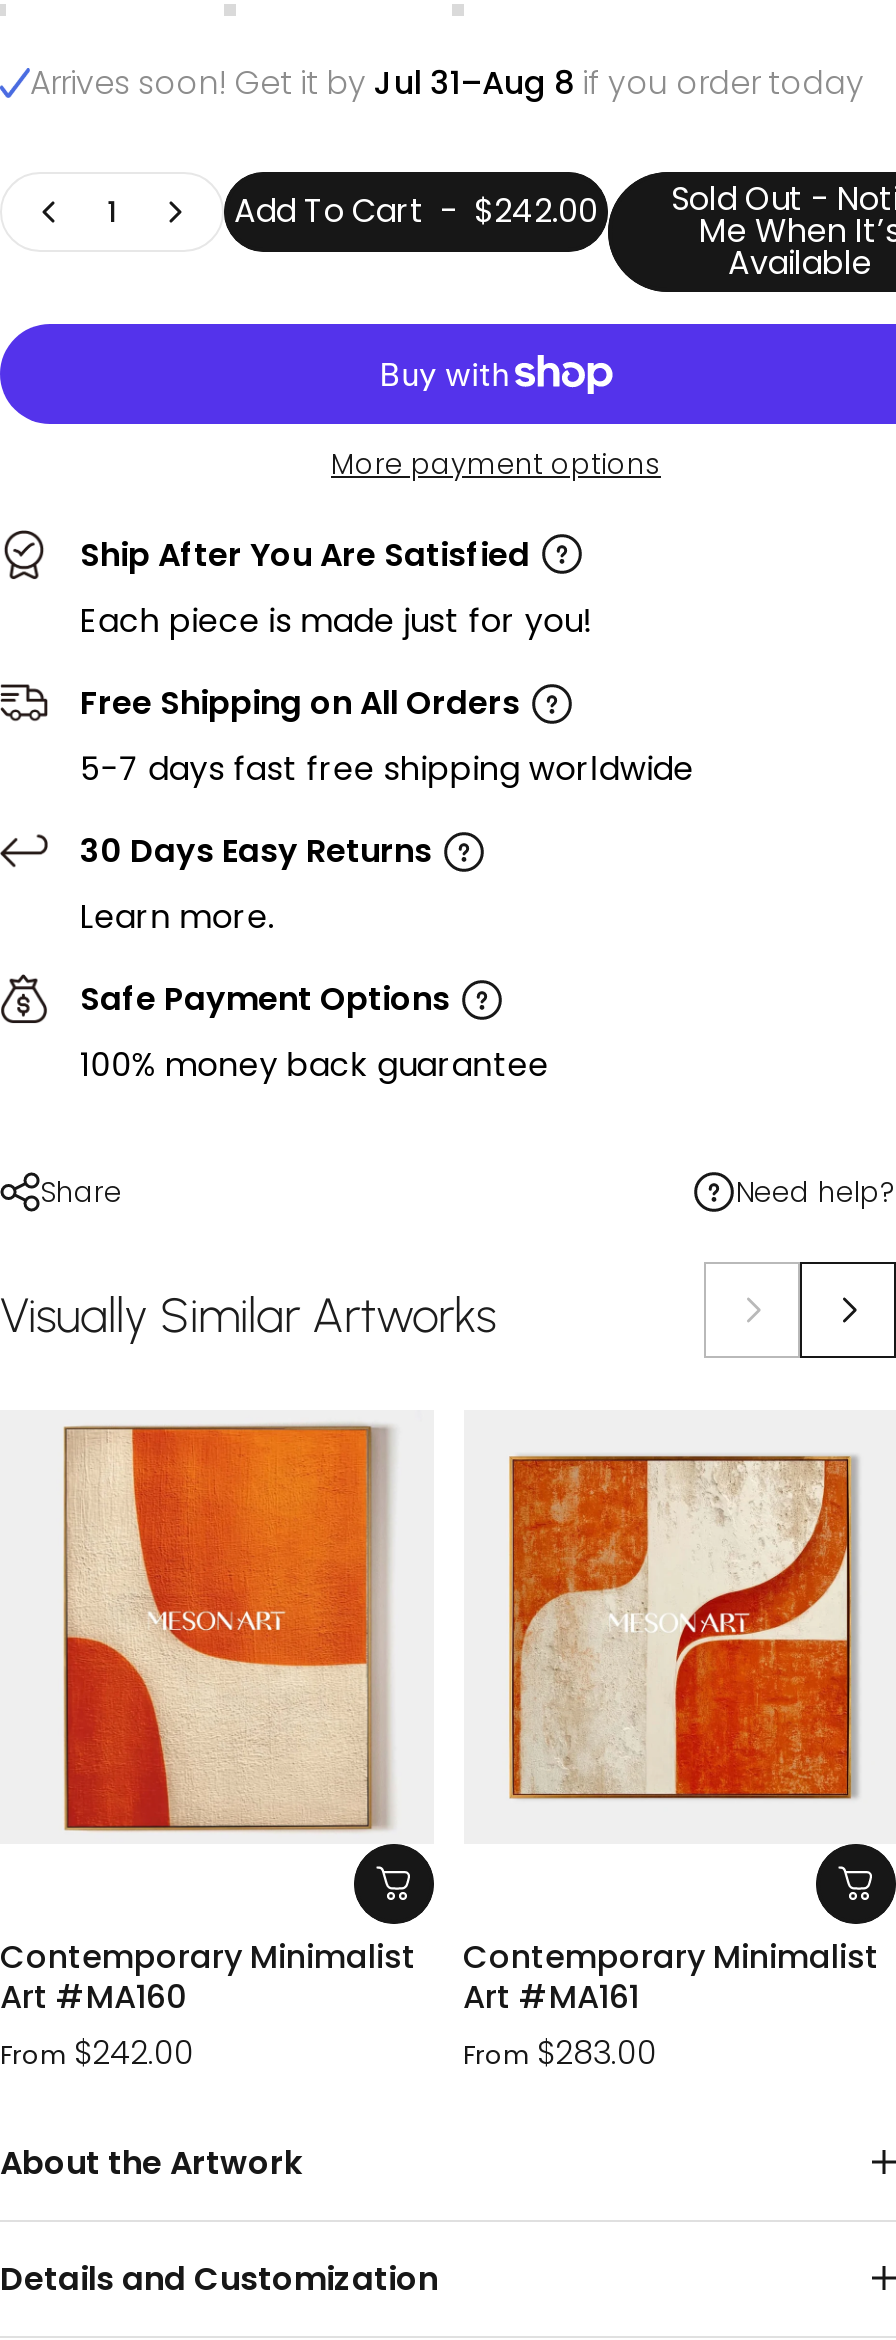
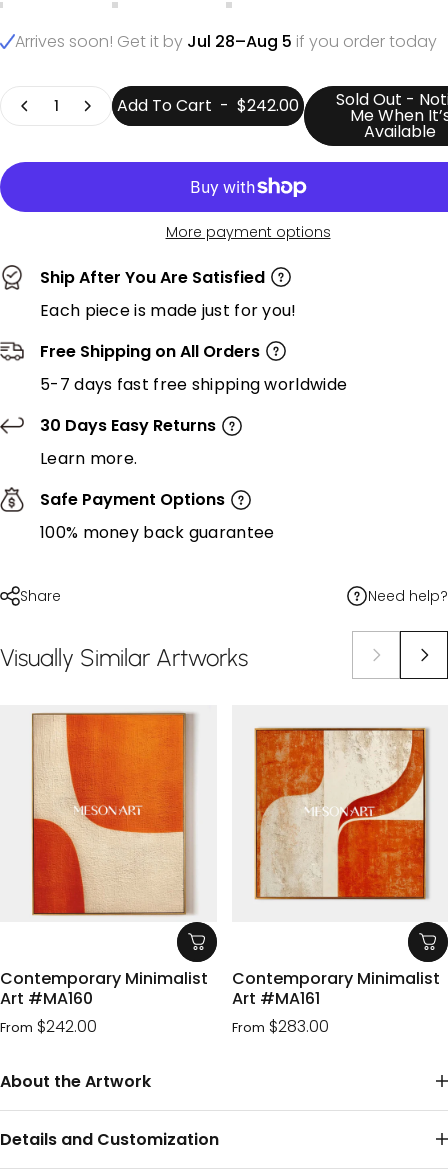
[30,59,864,105] Arrives soon! Get it by Jul 31–Aug 8 if you order today -> [15,29,437,52] Arrives soon! Get it by Jul 28–Aug 5 if you order today

